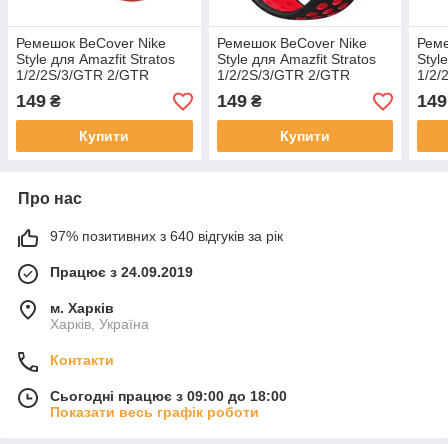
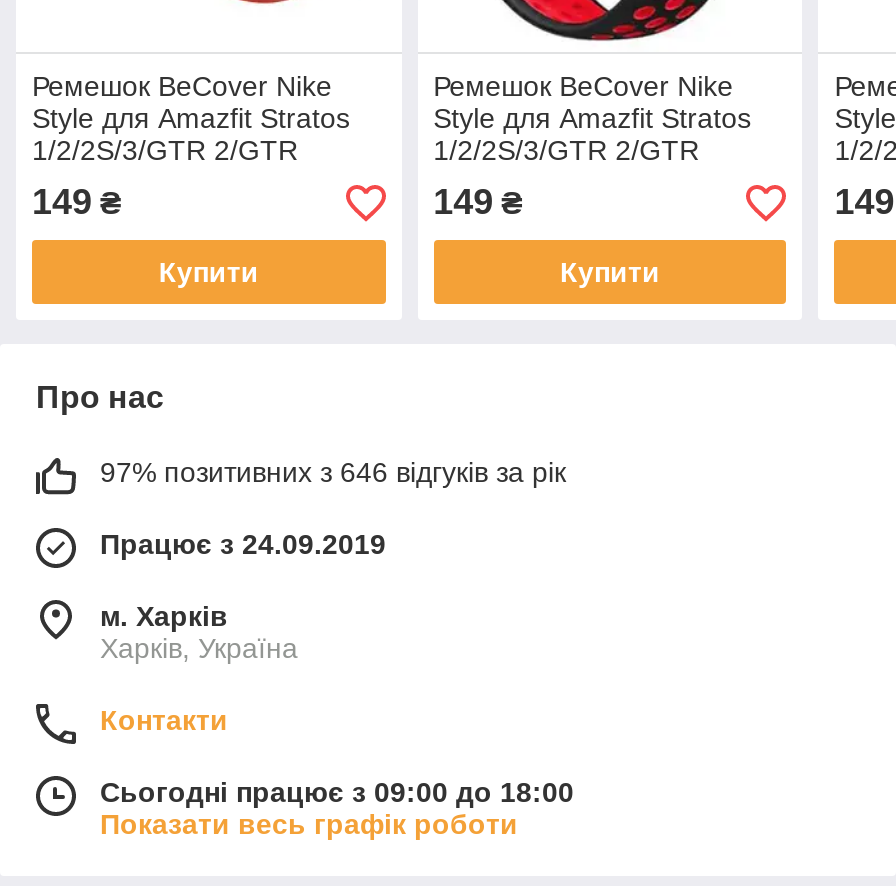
[50,228,283,244] 97% позитивних з 640 відгуків за рік -> [100,457,566,489] 97% позитивних з 646 відгуків за рік

